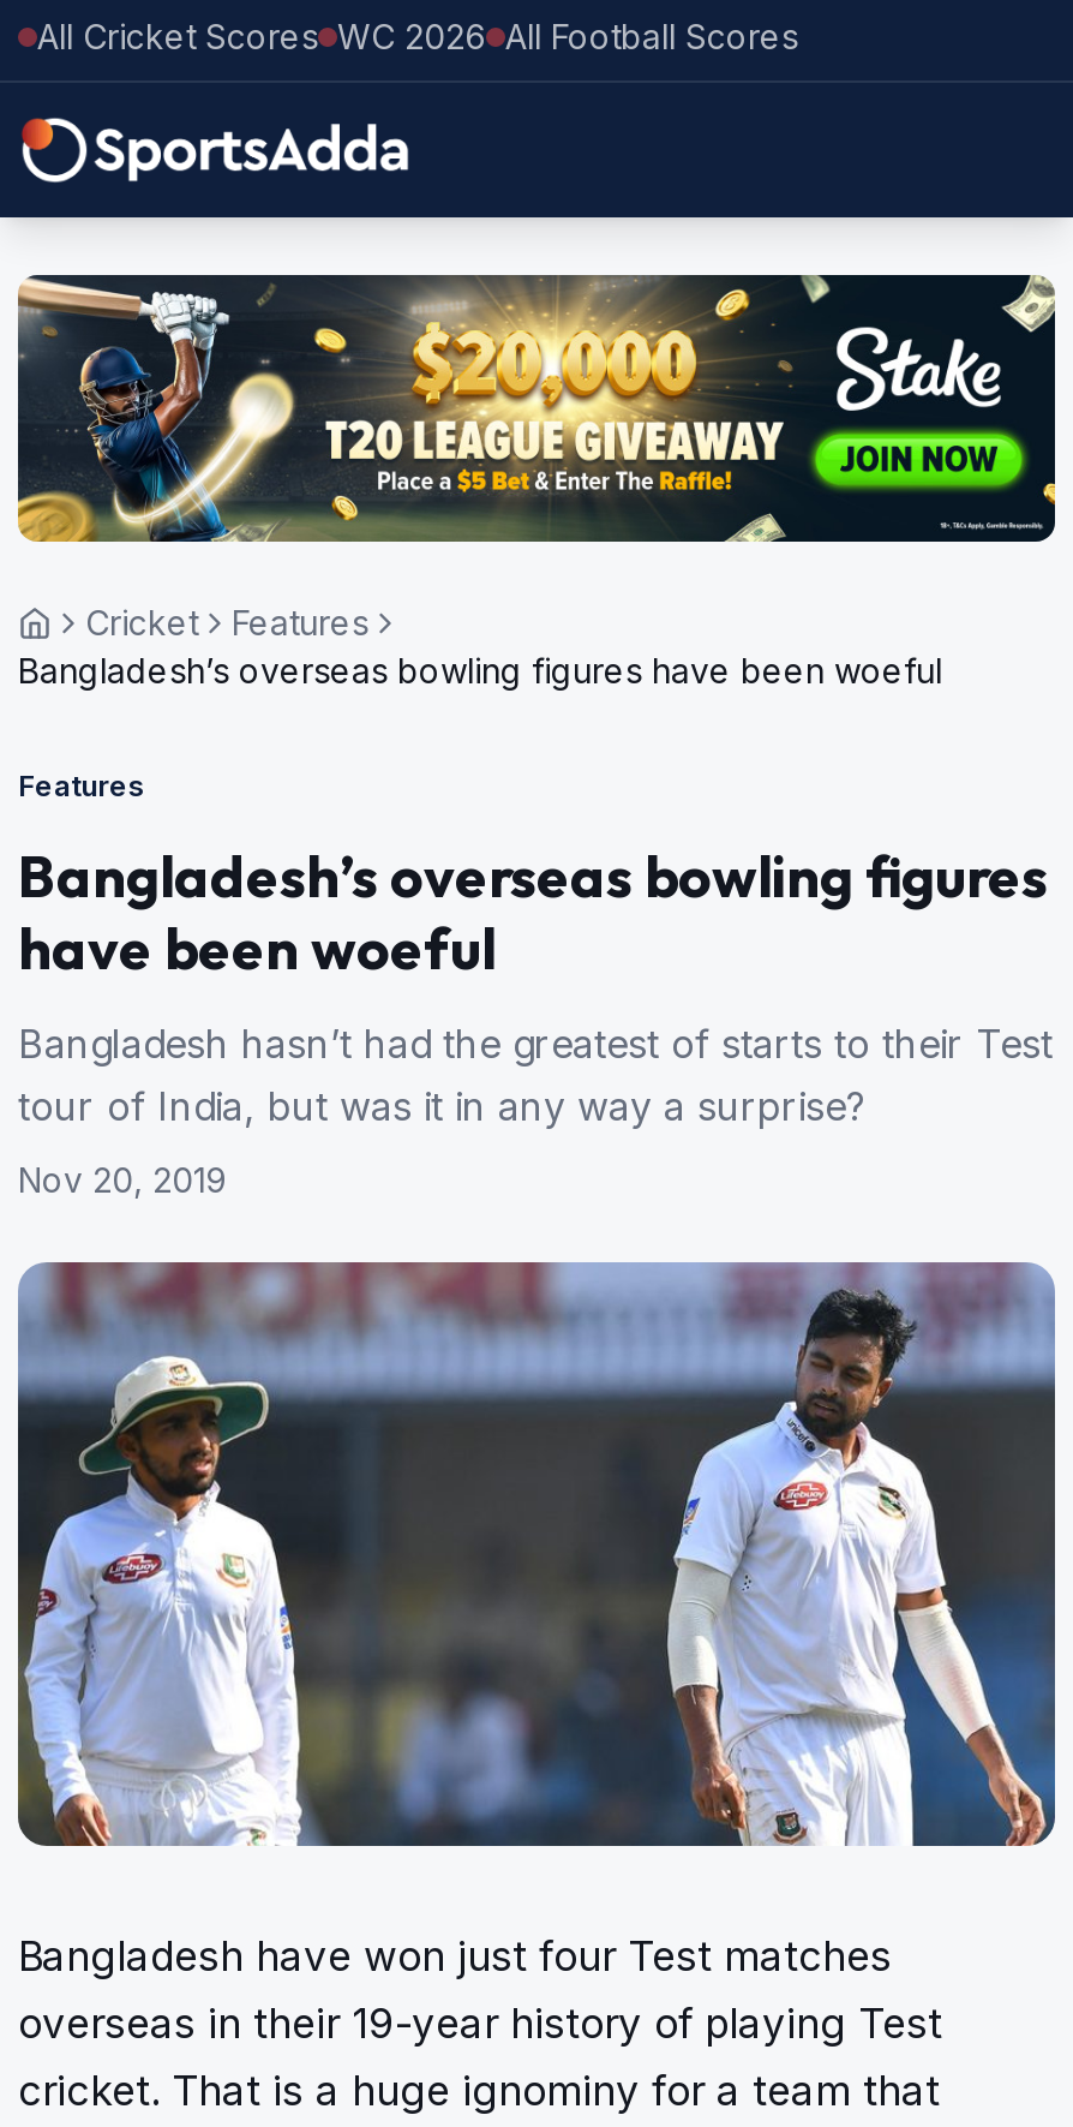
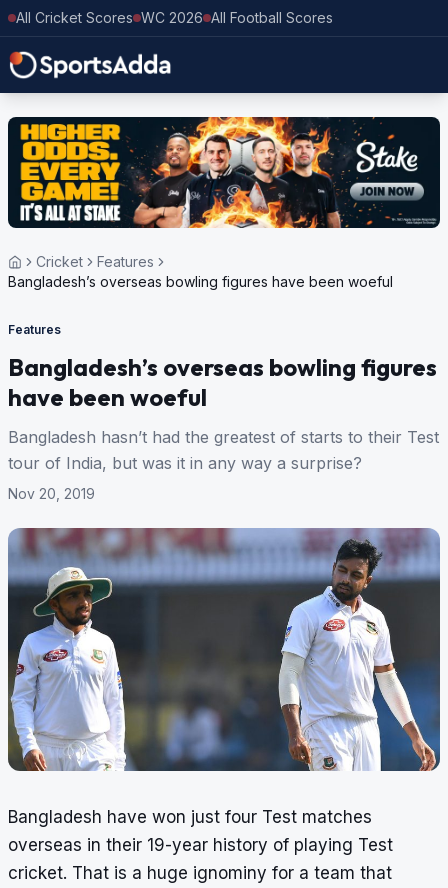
[16,273,1057,544] [image] -> [7,116,441,229] [image]

